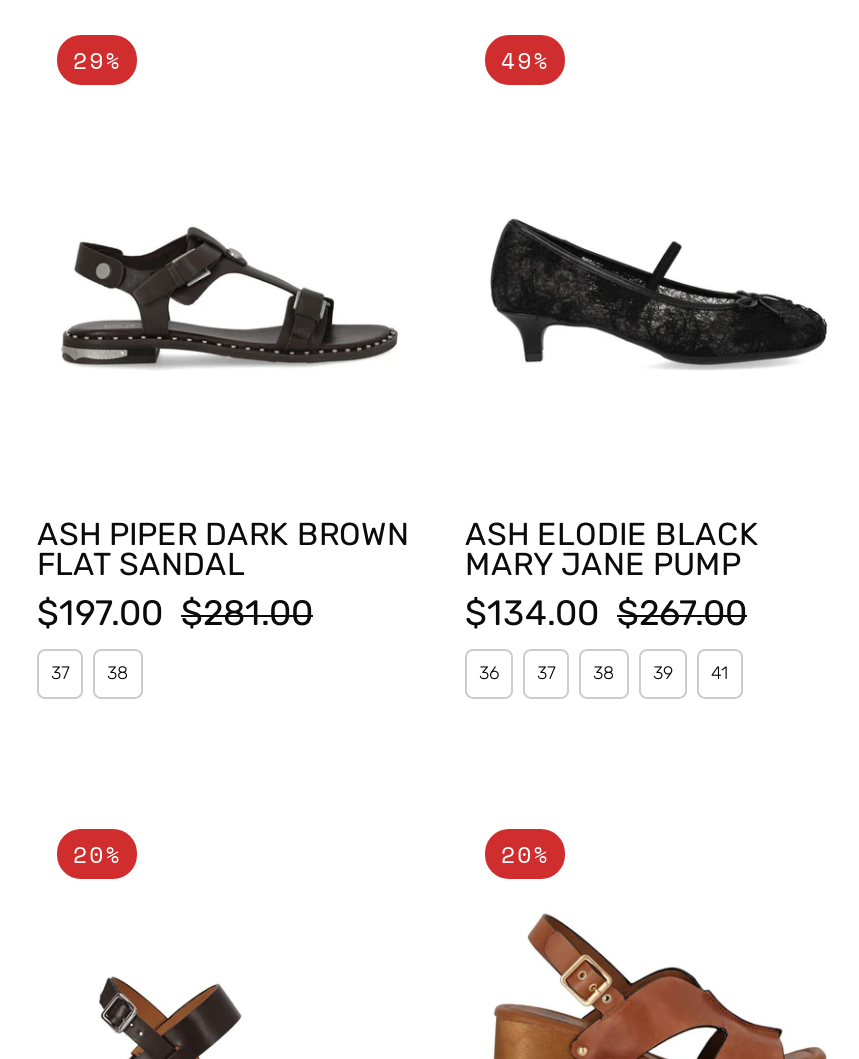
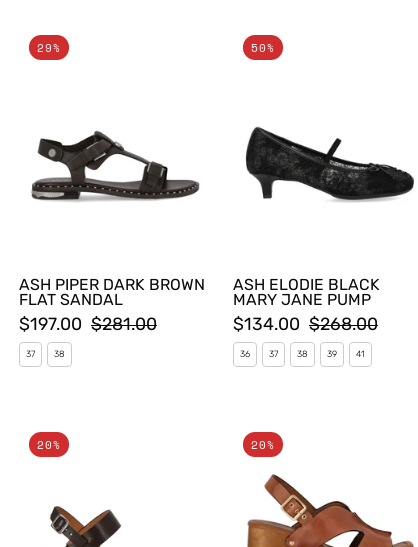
[501,42,550,76] 49% -> [251,38,275,55] 50%
[465,592,747,632] $134.00 $267.00 -> [233,313,378,333] $134.00 $268.00

